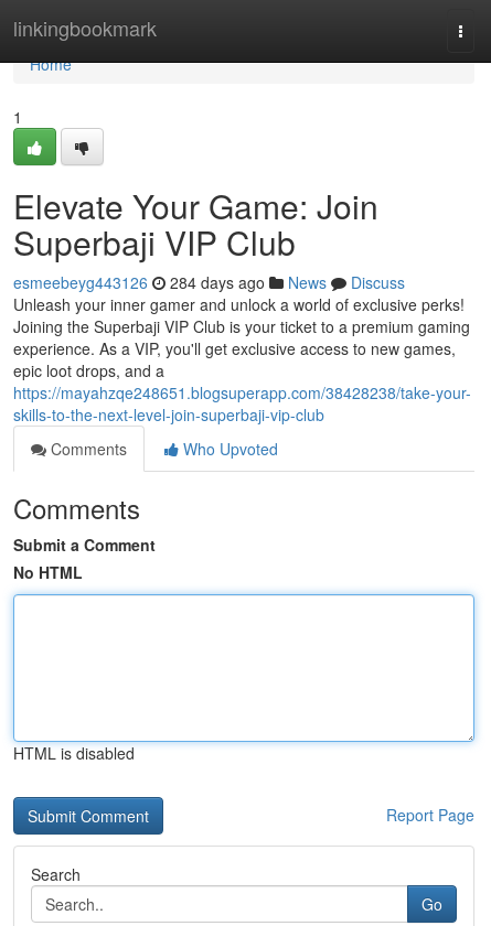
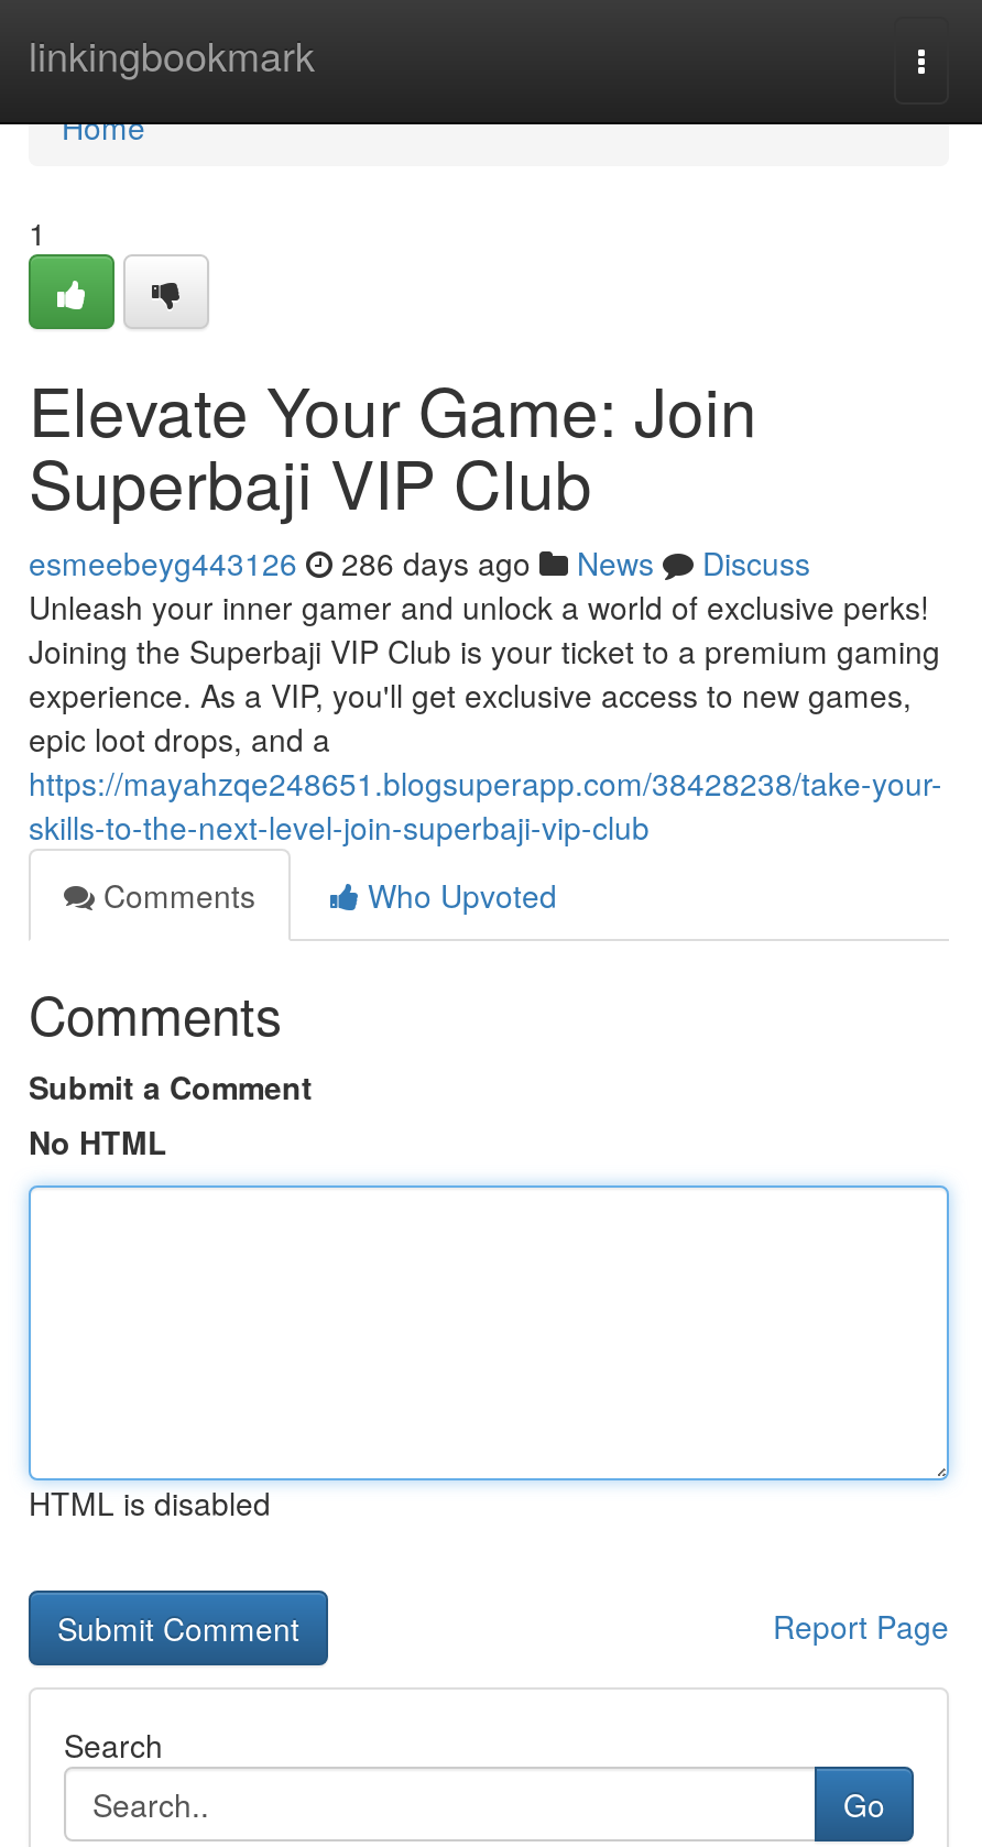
[13,271,405,293] esmeebeyg443126 284 days ago News Discuss -> [29,540,810,584] esmeebeyg443126 286 days ago News Discuss

